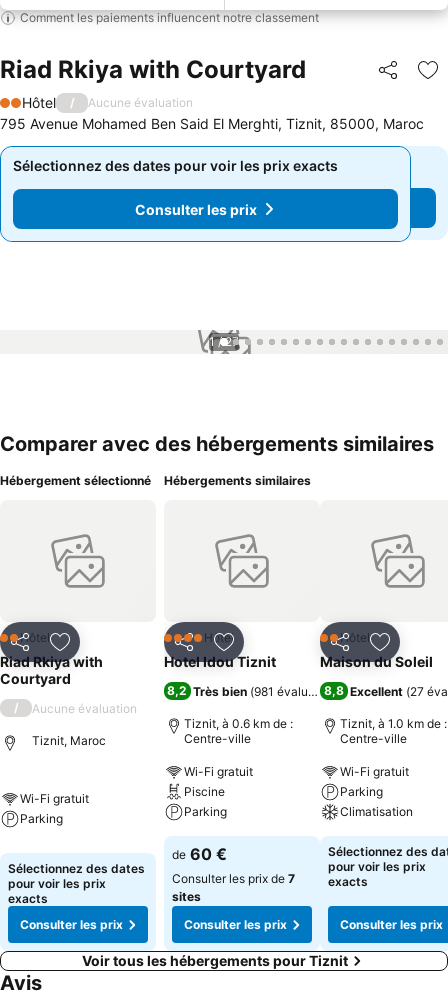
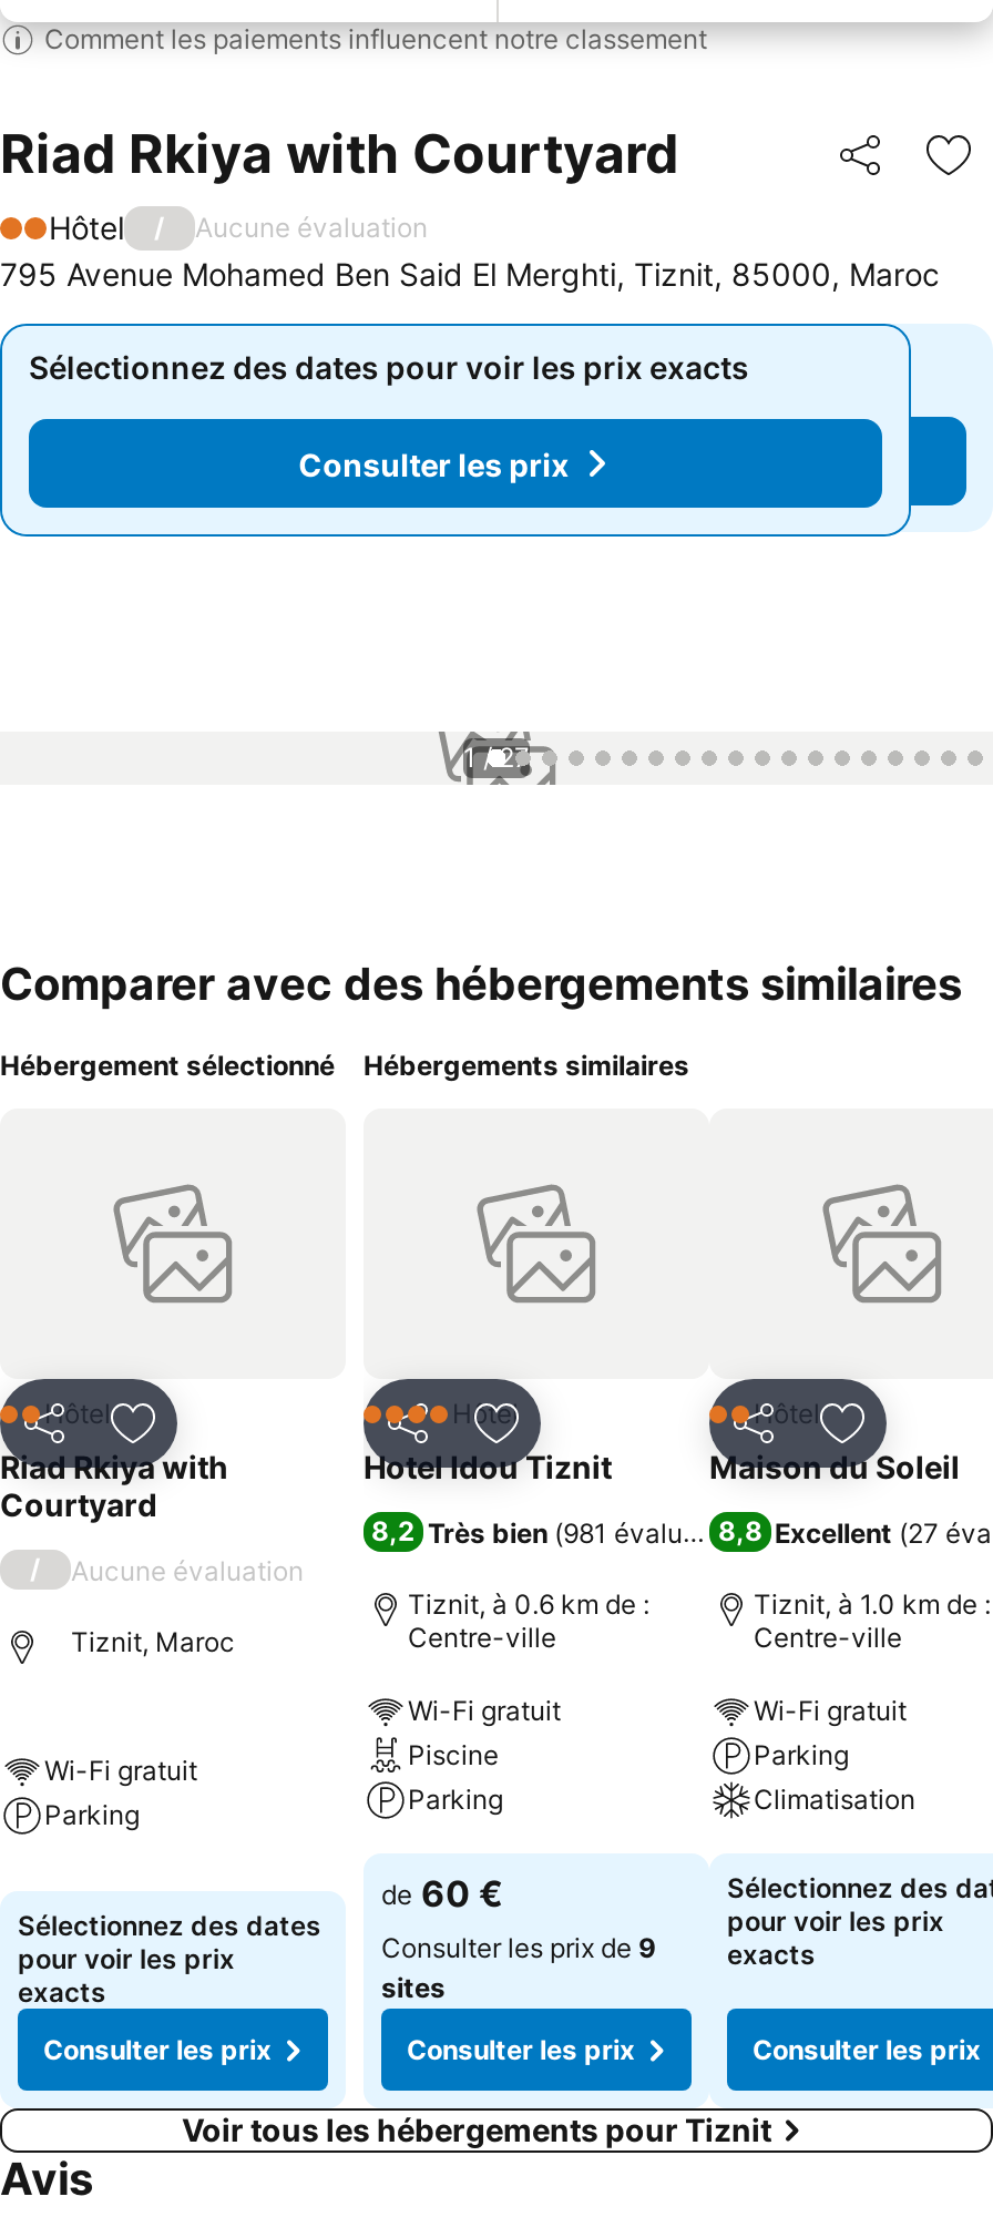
[172,871,295,886] Consulter les prix de 7 -> [381,1931,656,1964] Consulter les prix de 9

